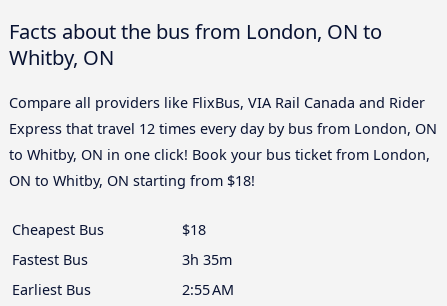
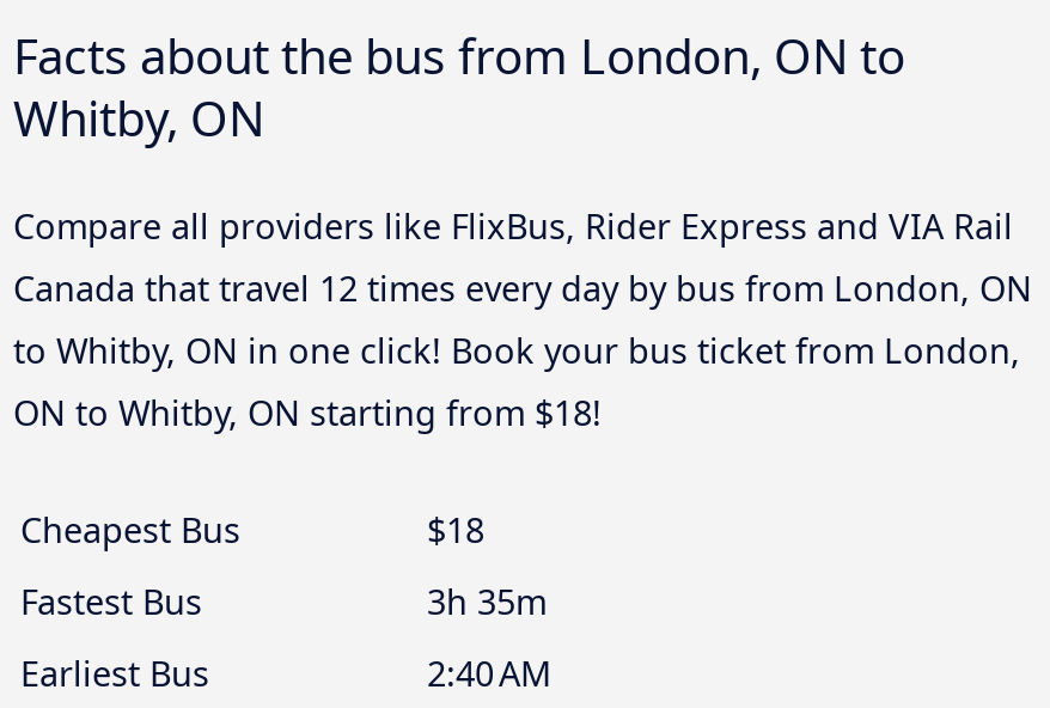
[9,93,425,112] Compare all providers like FlixBus, VIA Rail Canada and Rider -> [13,202,1013,248] Compare all providers like FlixBus, Rider Express and VIA Rail
[9,119,437,138] Express that travel 12 times every day by bus from London, ON -> [13,265,1032,310] Canada that travel 12 times every day by bus from London, ON
[182,280,234,299] 2:55 AM -> [427,650,551,695] 2:40 AM

